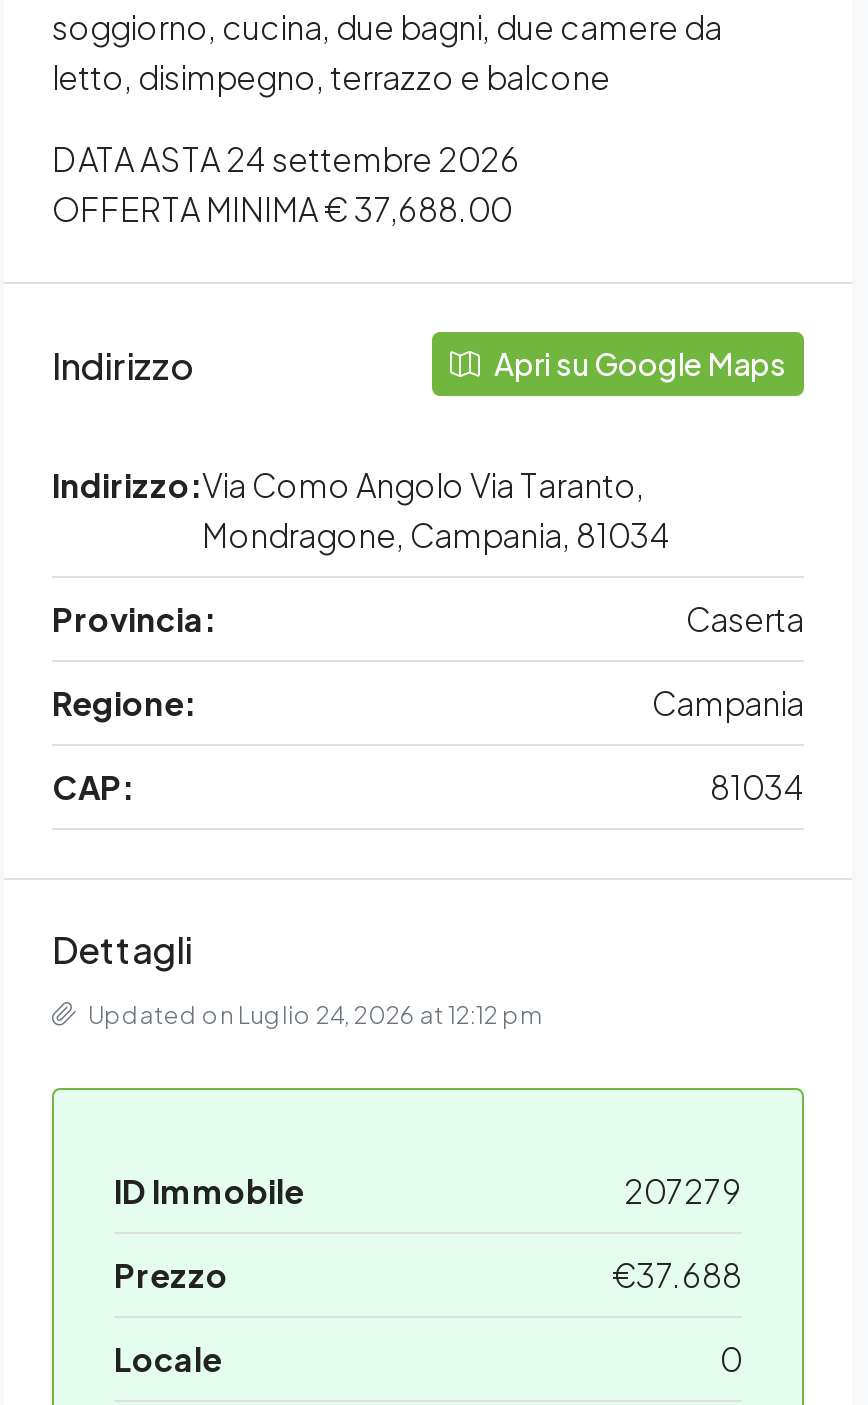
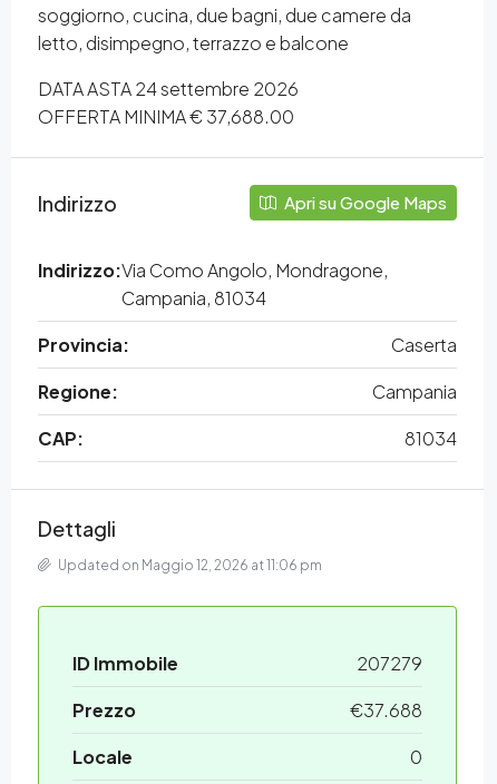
[52,464,670,556] Indirizzo:Via Como Angolo Via Taranto, | Mondragone, Campania, 81034 -> [38,258,388,310] Indirizzo:Via Como Angolo, Mondragone, | Campania, 81034
[84,1000,542,1030] Updated on Luglio 24, 2026 at 12:12 pm -> [56,557,322,574] Updated on Maggio 12, 2026 at 11:06 pm

